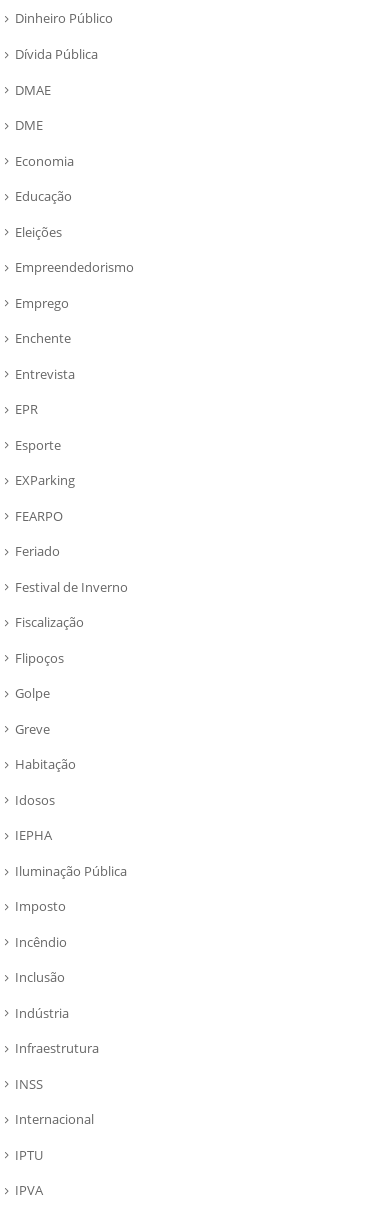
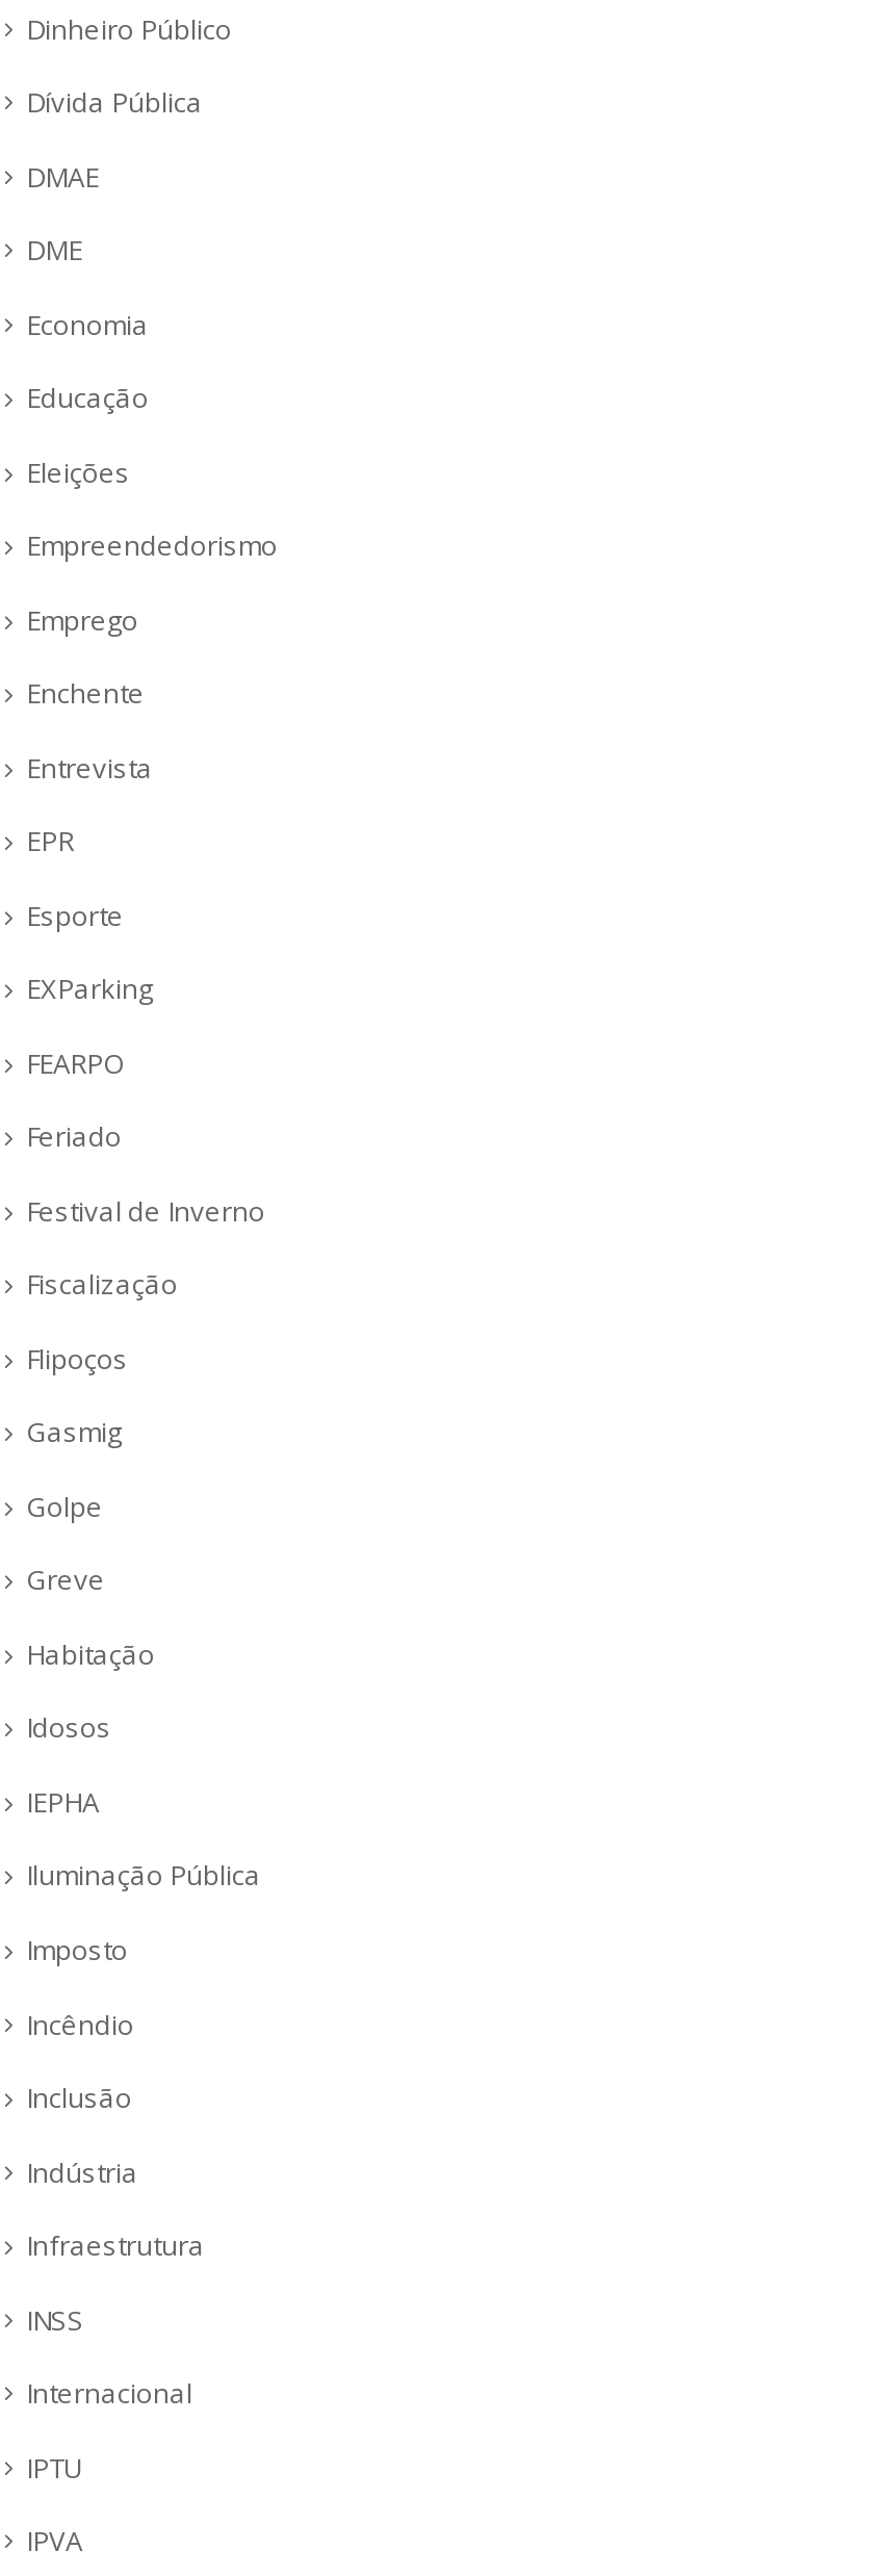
none -> [26,1413,122,1451] Gasmig

